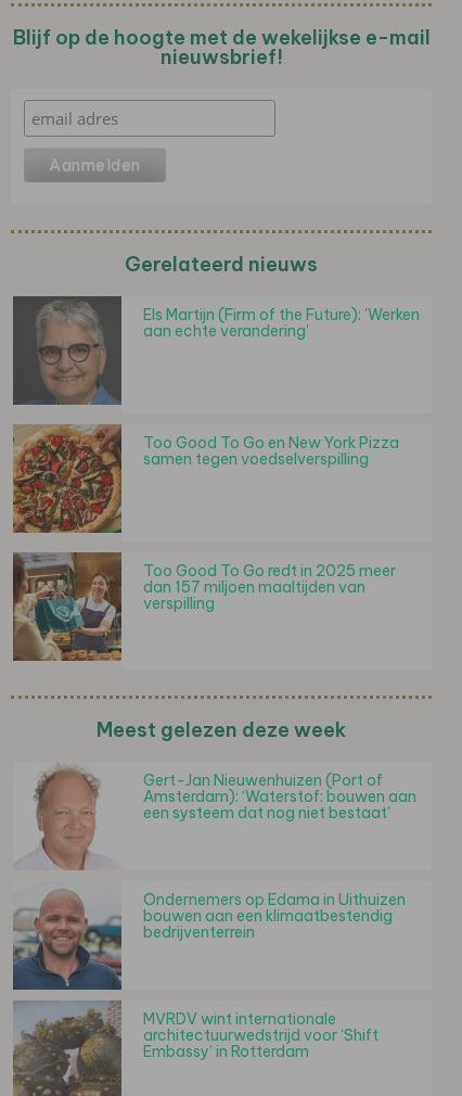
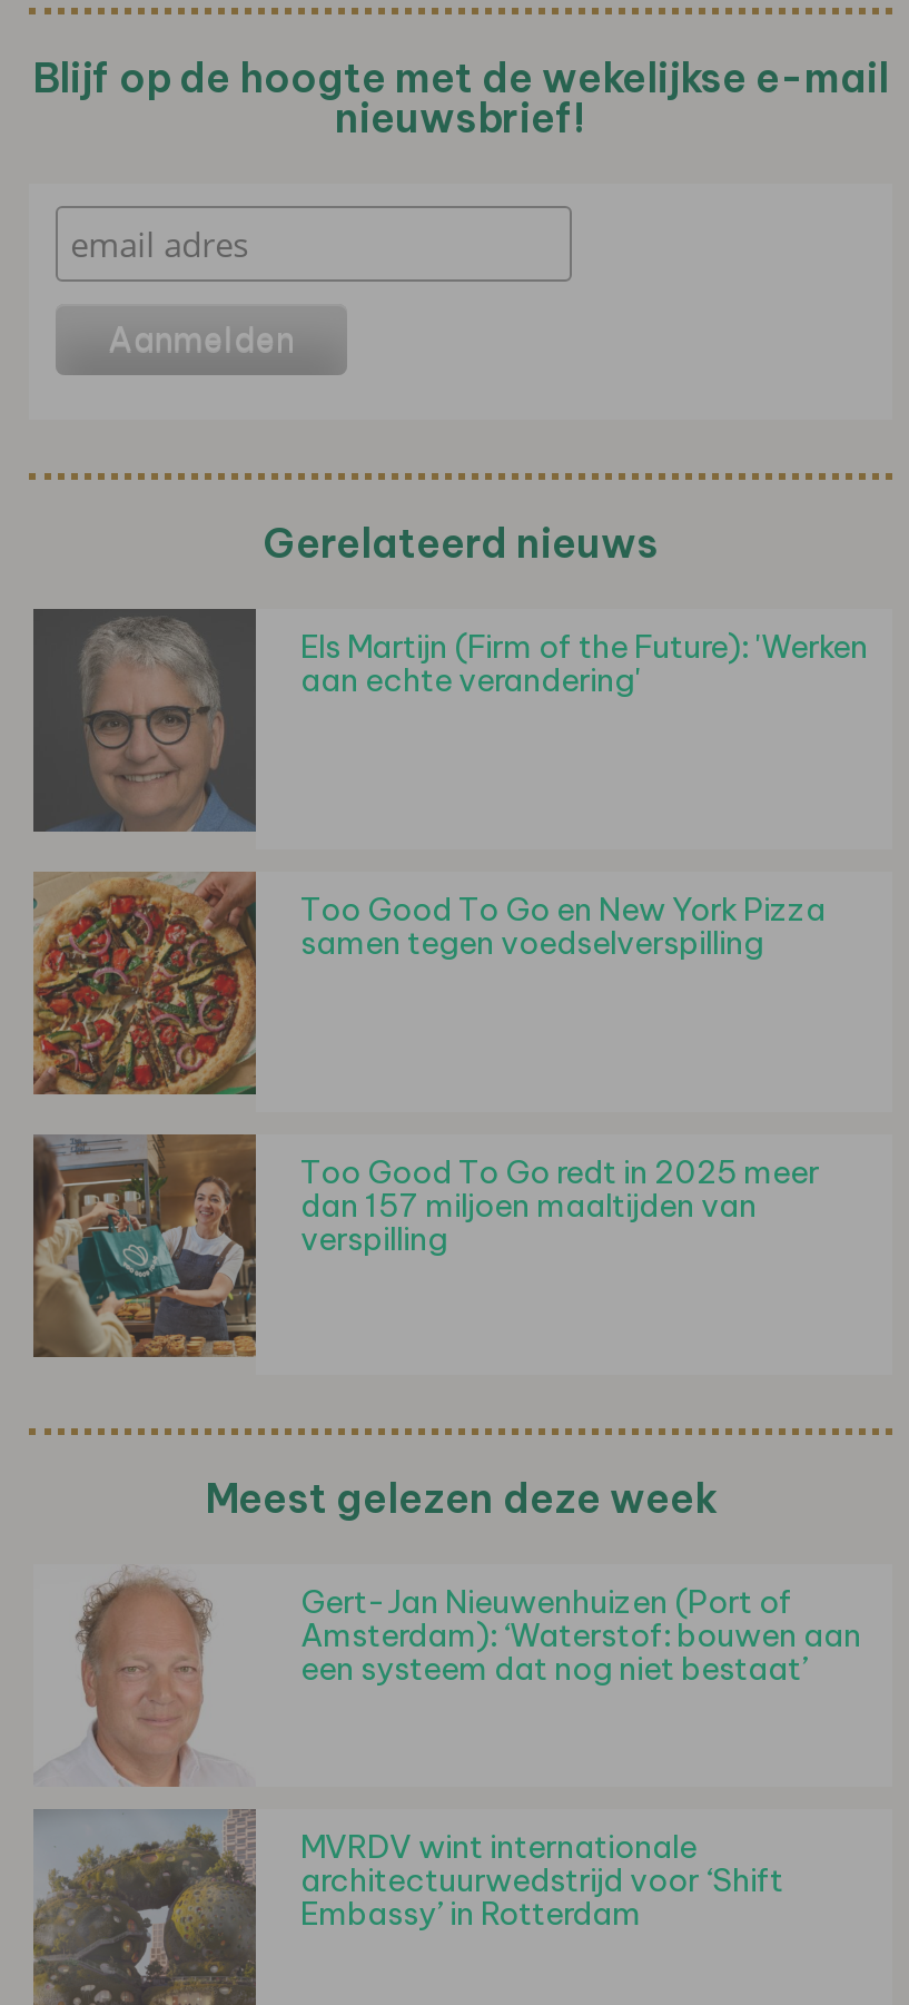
[12,884,406,991] [image] | Ondernemers op Edama in Uithuizen | bouwen aan een klimaatbestendig | bedrijventerrein -> none

